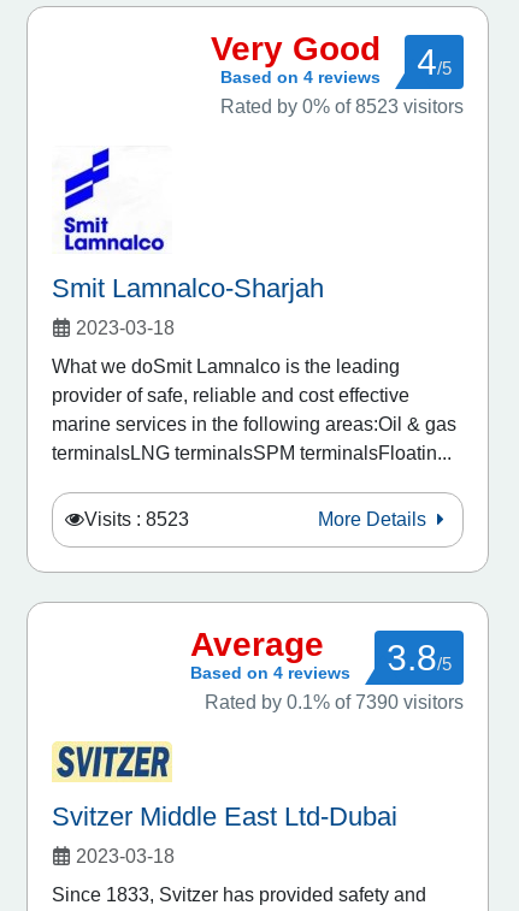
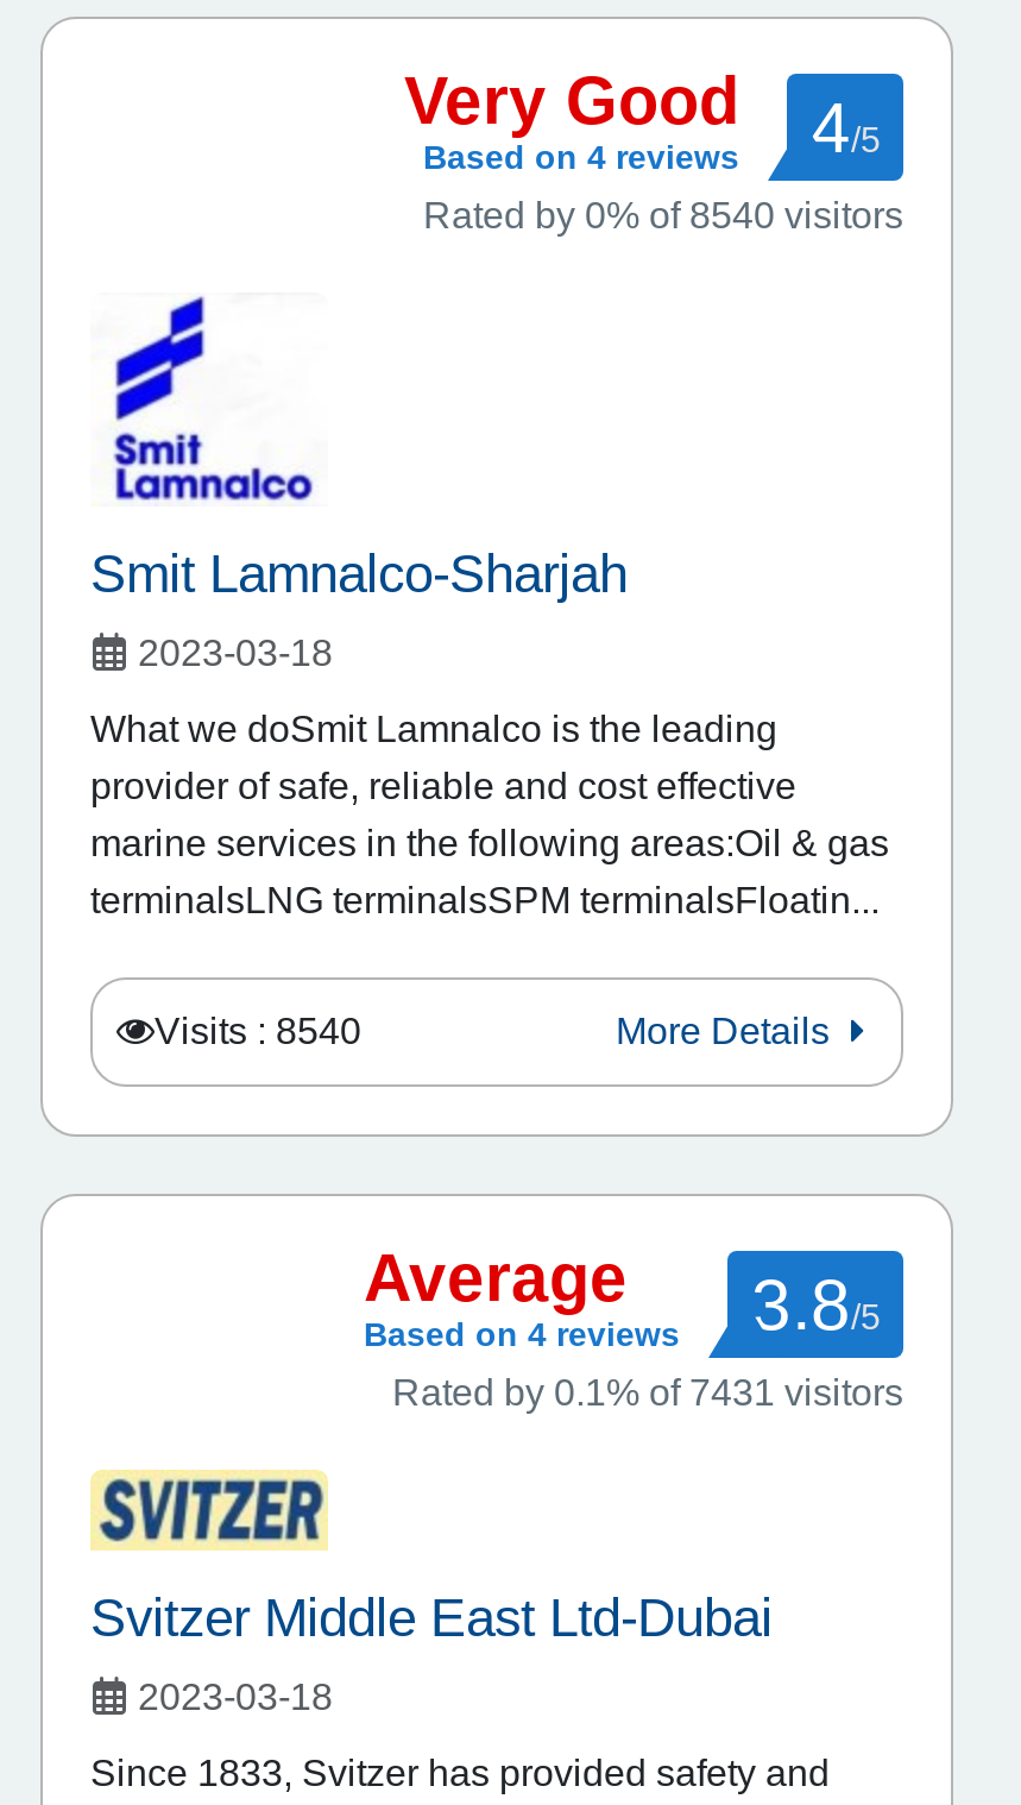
[220,97,464,117] Rated by 0% of 8523 visitors -> [423,196,903,236] Rated by 0% of 8540 visitors
[84,509,189,530] Visits : 8523 -> [155,1011,361,1052] Visits : 8540
[205,692,464,713] Rated by 0.1% of 7390 visitors -> [392,1373,903,1413] Rated by 0.1% of 7431 visitors

